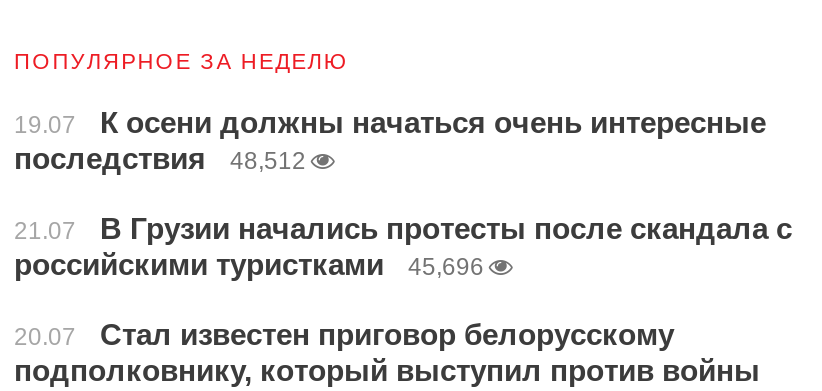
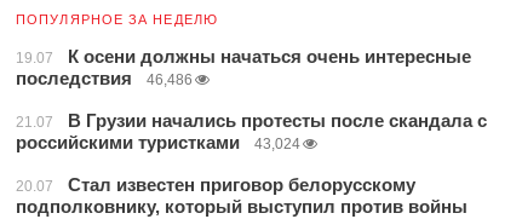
[14,141,306,175] последствия 48,512 -> [16,68,193,88] последствия 46,486
[14,247,484,281] российскими туристками 45,696 -> [16,132,300,152] российскими туристками 43,024

